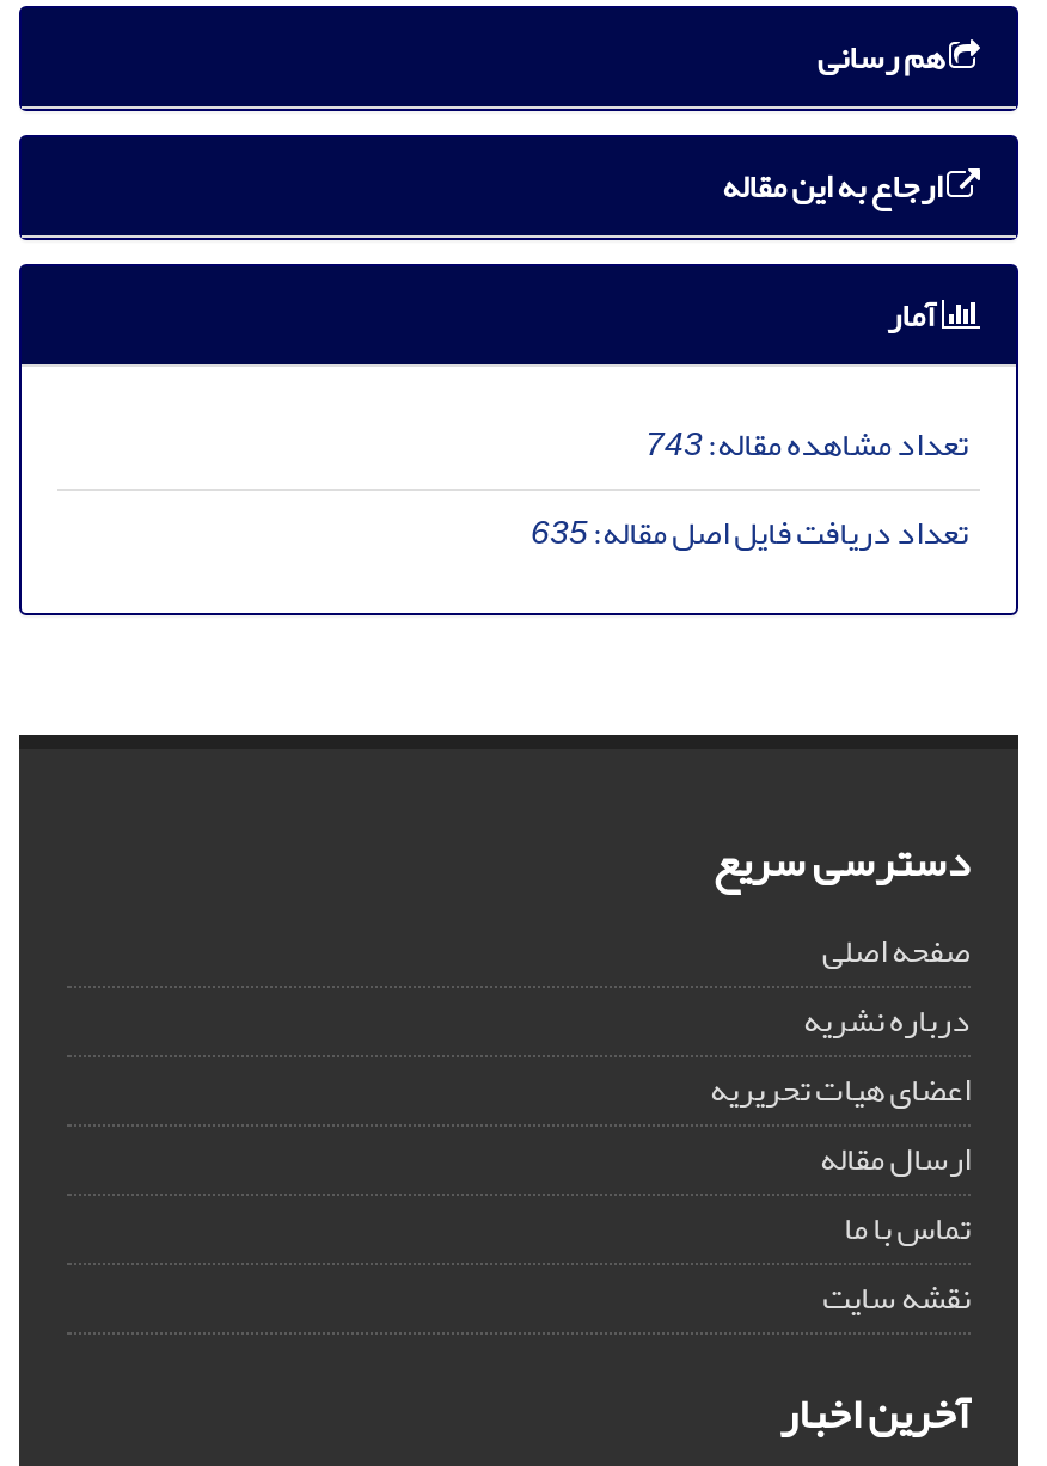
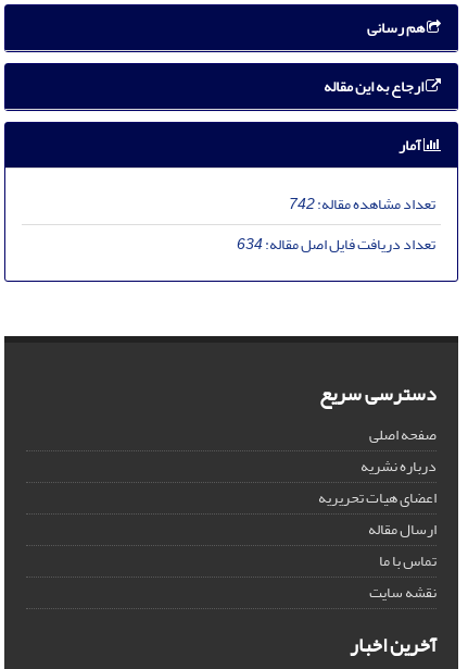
[645,411,968,476] تعداد مشاهده مقاله:743 -> [289,189,435,218] تعداد مشاهده مقاله:742
[531,500,968,564] تعداد دریافت فایل اصل مقاله:635 -> [237,229,435,259] تعداد دریافت فایل اصل مقاله:634

